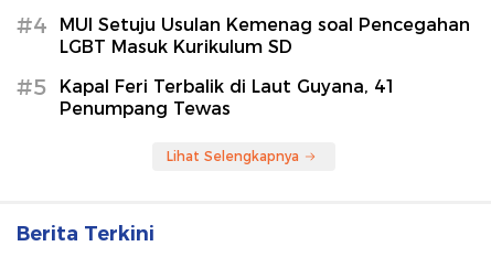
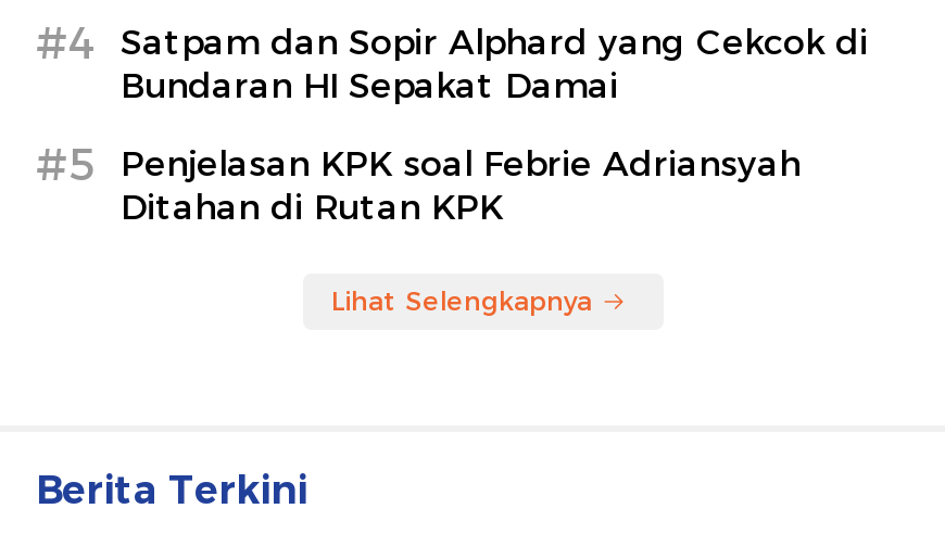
[60,15,470,58] MUI Setuju Usulan Kemenag soal Pencegahan | LGBT Masuk Kurikulum SD -> [121,22,868,107] Satpam dan Sopir Alphard yang Cekcok di | Bundaran HI Sepakat Damai
[60,76,396,119] Kapal Feri Terbalik di Laut Guyana, 41 | Penumpang Tewas -> [121,144,801,229] Penjelasan KPK soal Febrie Adriansyah | Ditahan di Rutan KPK

